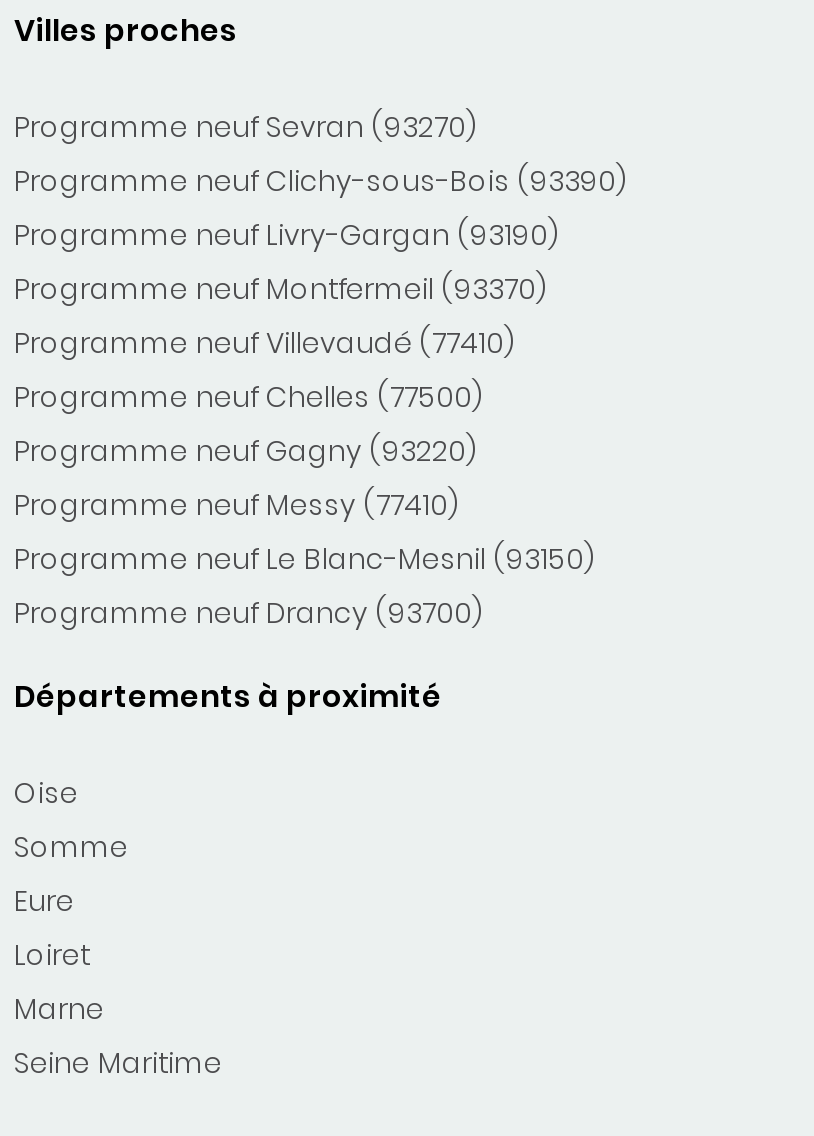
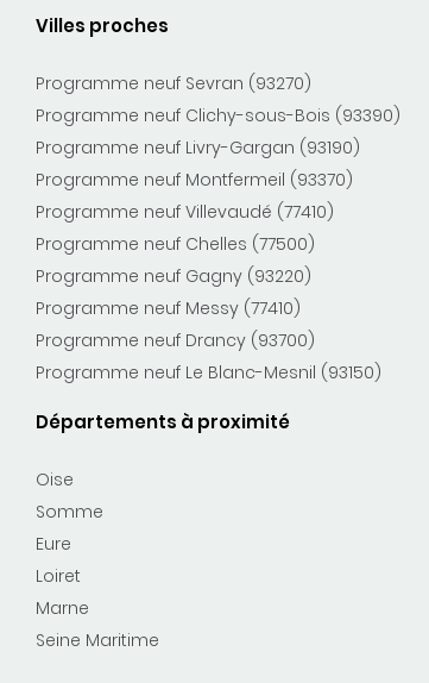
moved [14,539,596,579] -> [36,361,381,384]: Programme neuf Le Blanc-Mesnil (93150)
moved [14,593,484,633] -> [36,328,315,352]: Programme neuf Drancy (93700)

